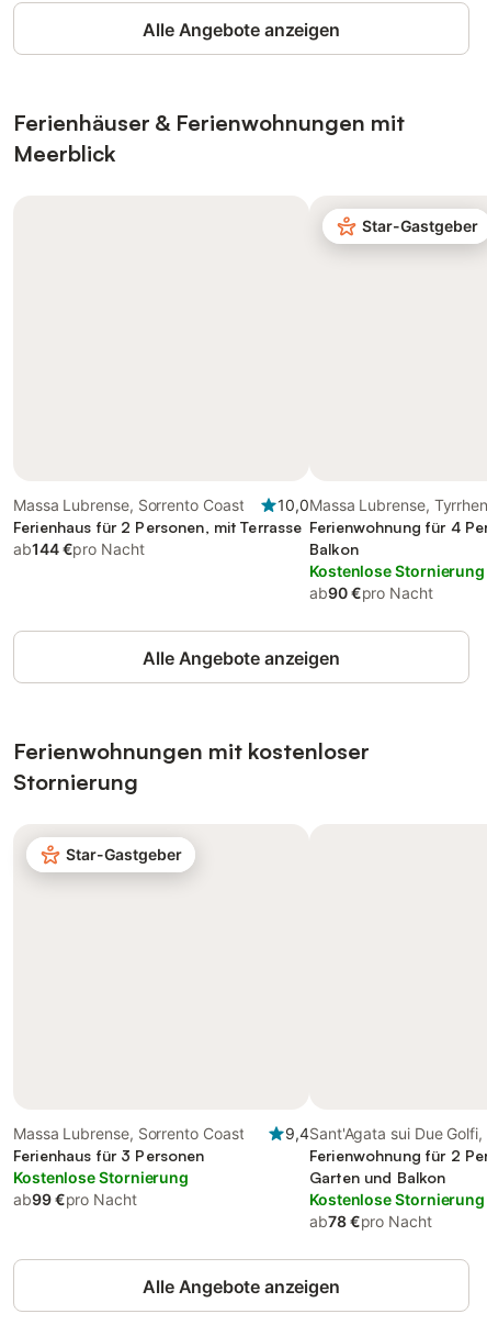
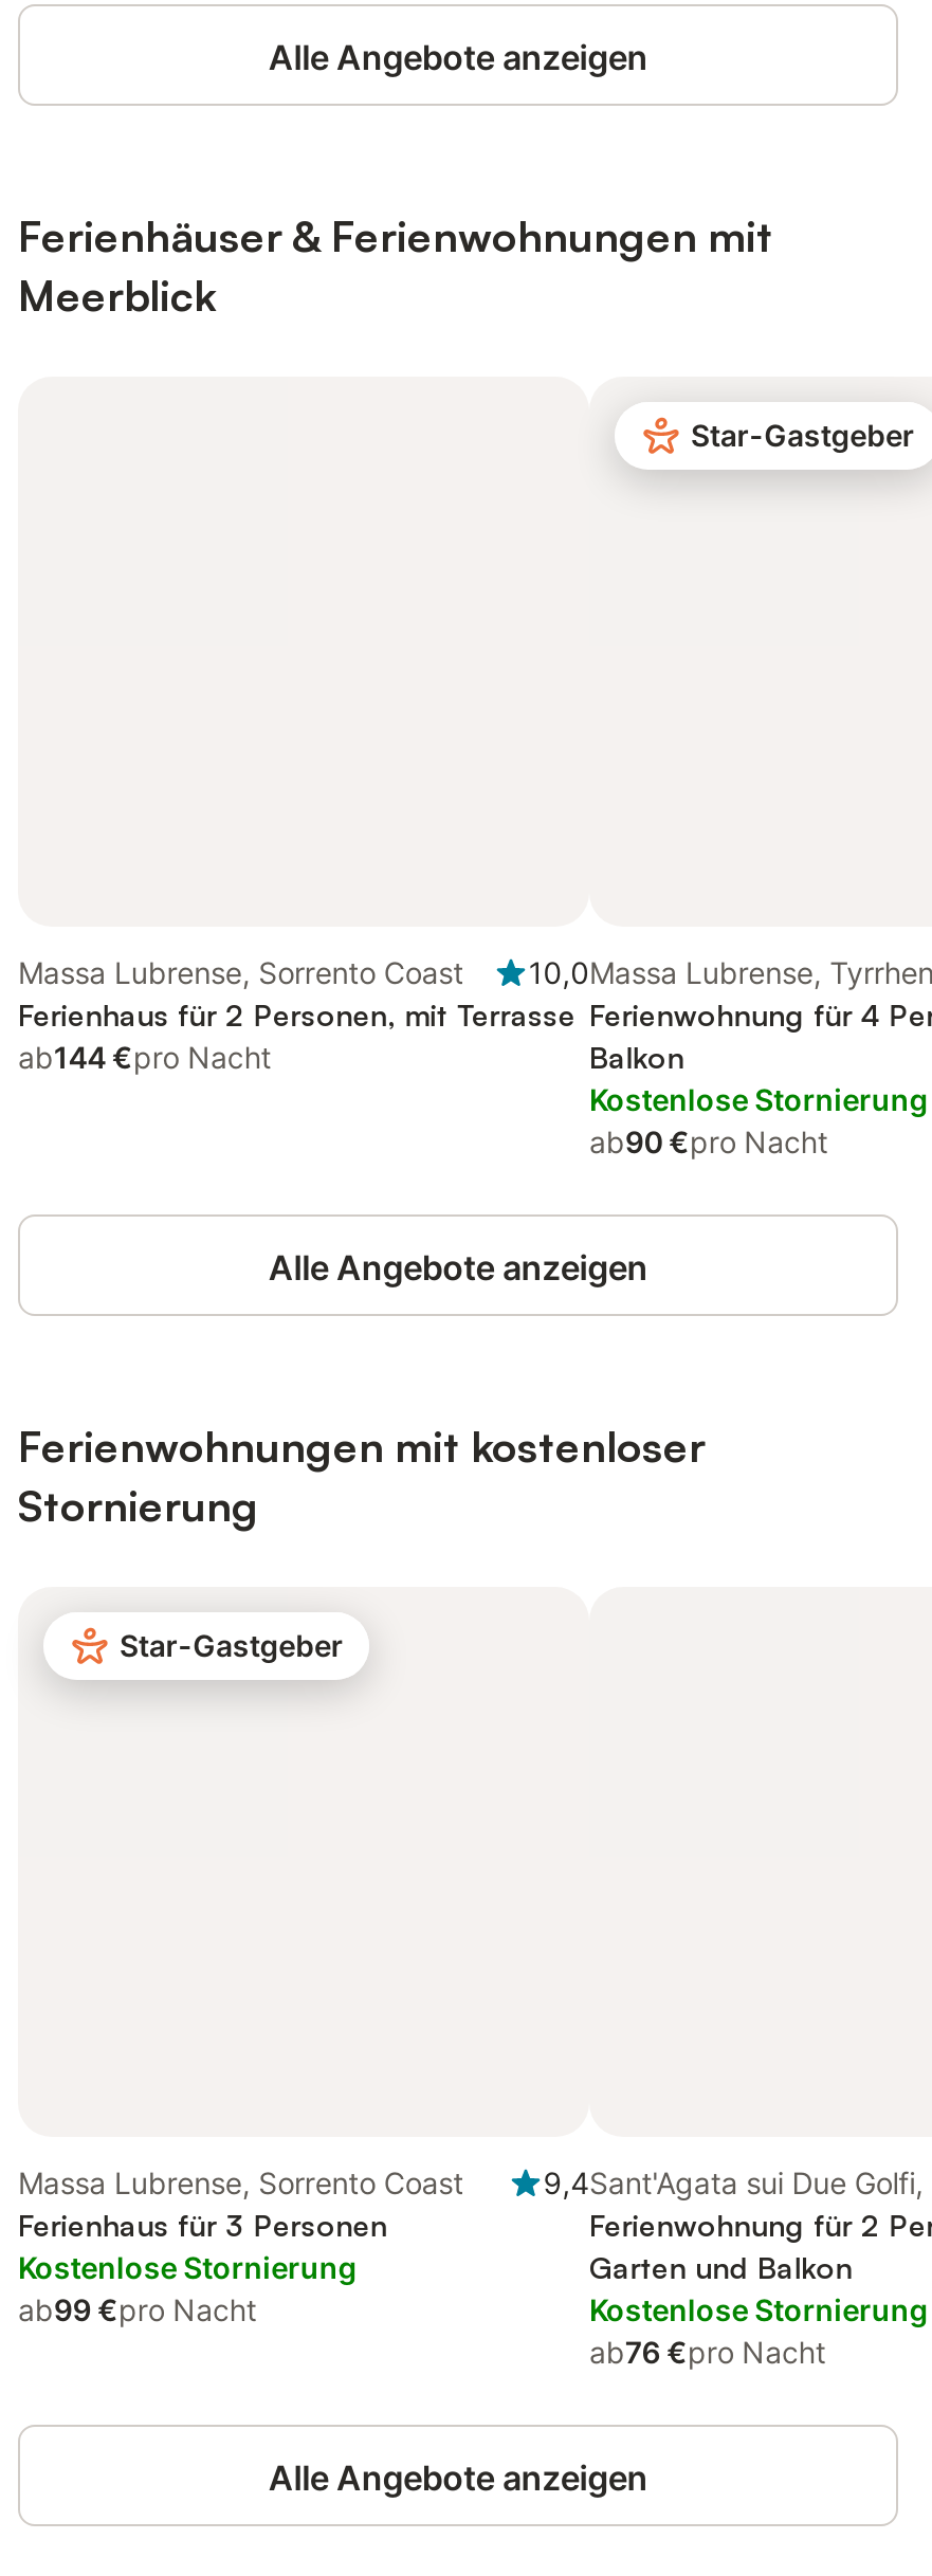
[309,1212,432,1231] ab78 €pro Nacht -> [589,2334,826,2370] ab76 €pro Nacht

